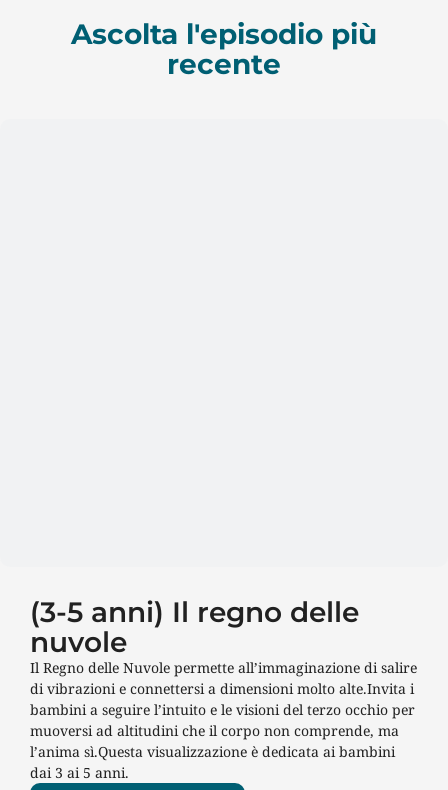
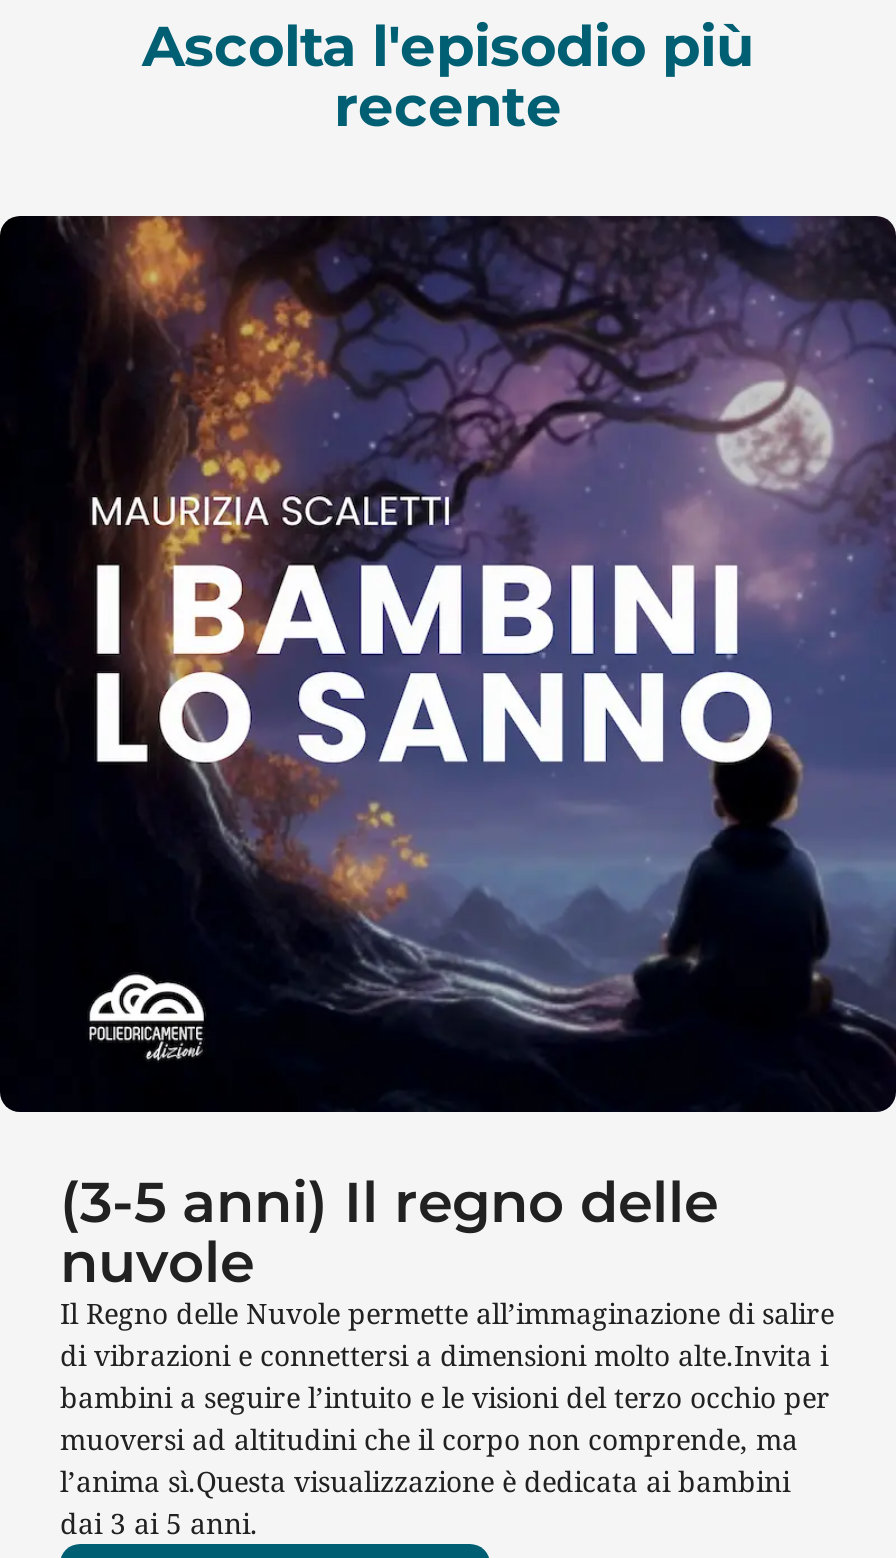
none -> [6,214,890,1114] [image]

